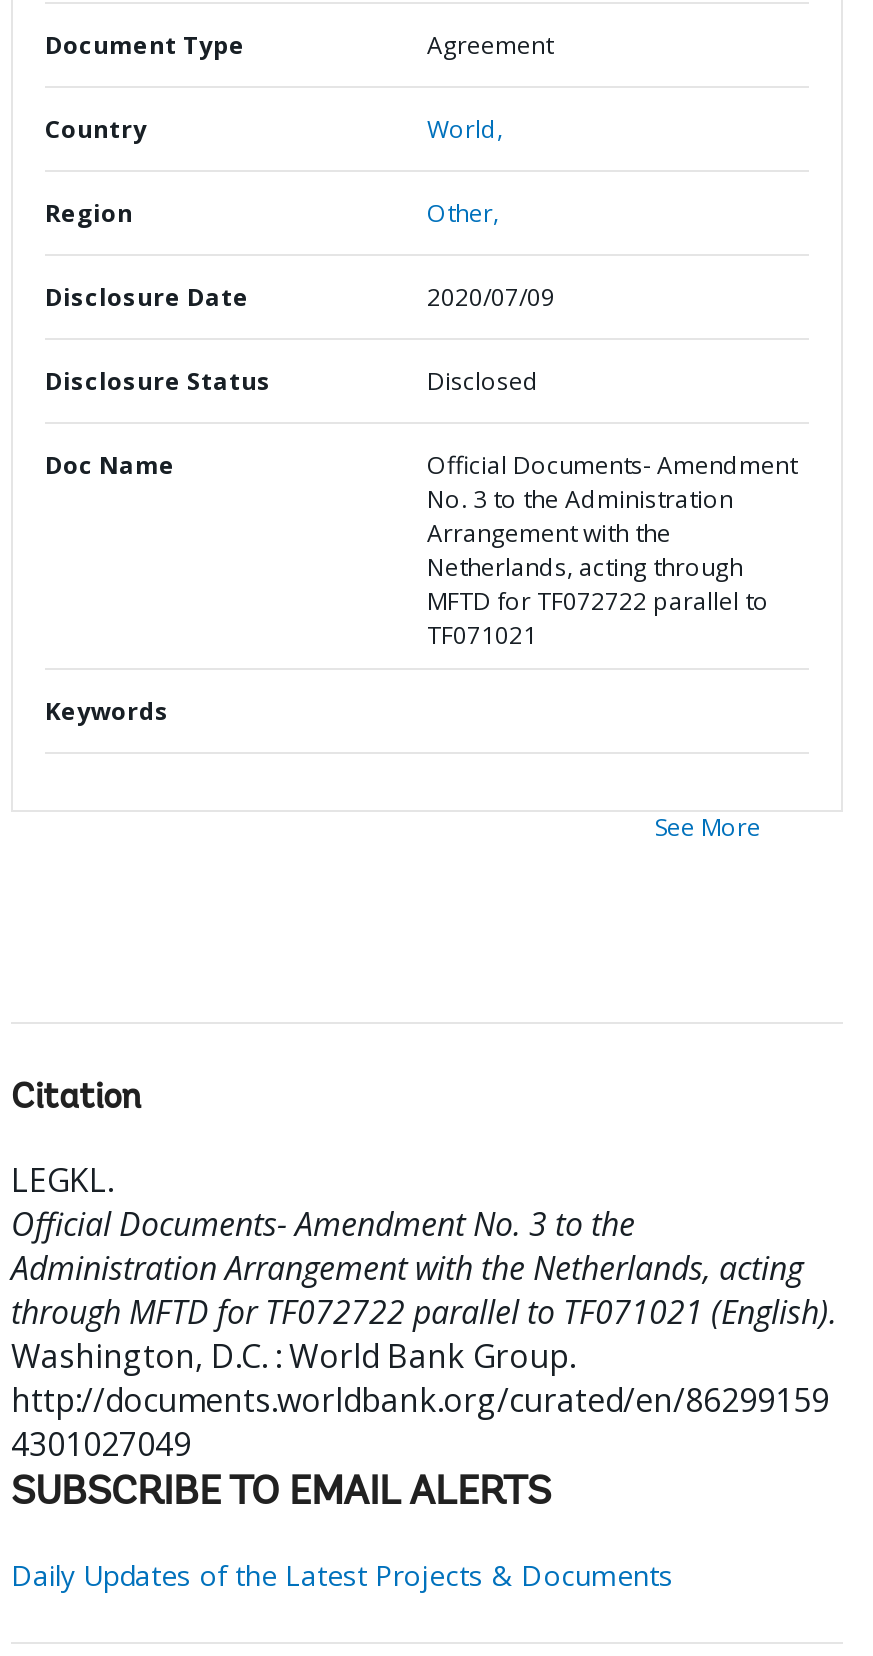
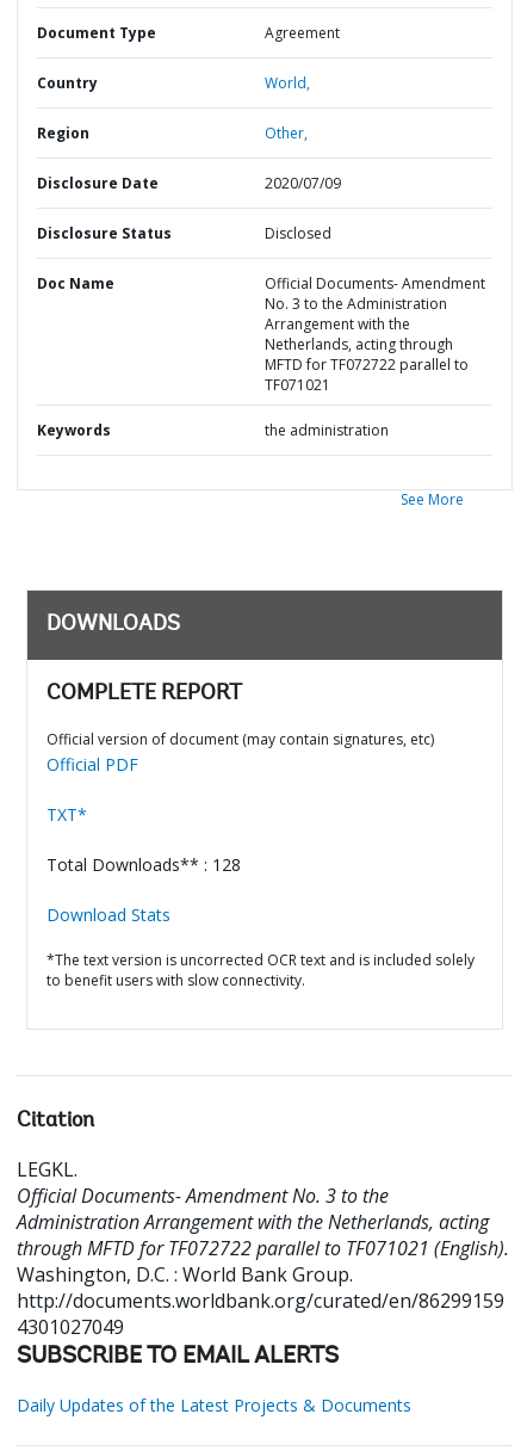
none -> [265,420,389,440] the administration
none -> [46,615,475,990] DOWNLOADS | COMPLETE REPORT | Official version of document (may contain signatures, etc) | Official PDF | TXT* | Total Downloads** : 128 | Download Stats | *The text version is uncorrected OCR text and is included solely | to benefit users with slow connectivity.

